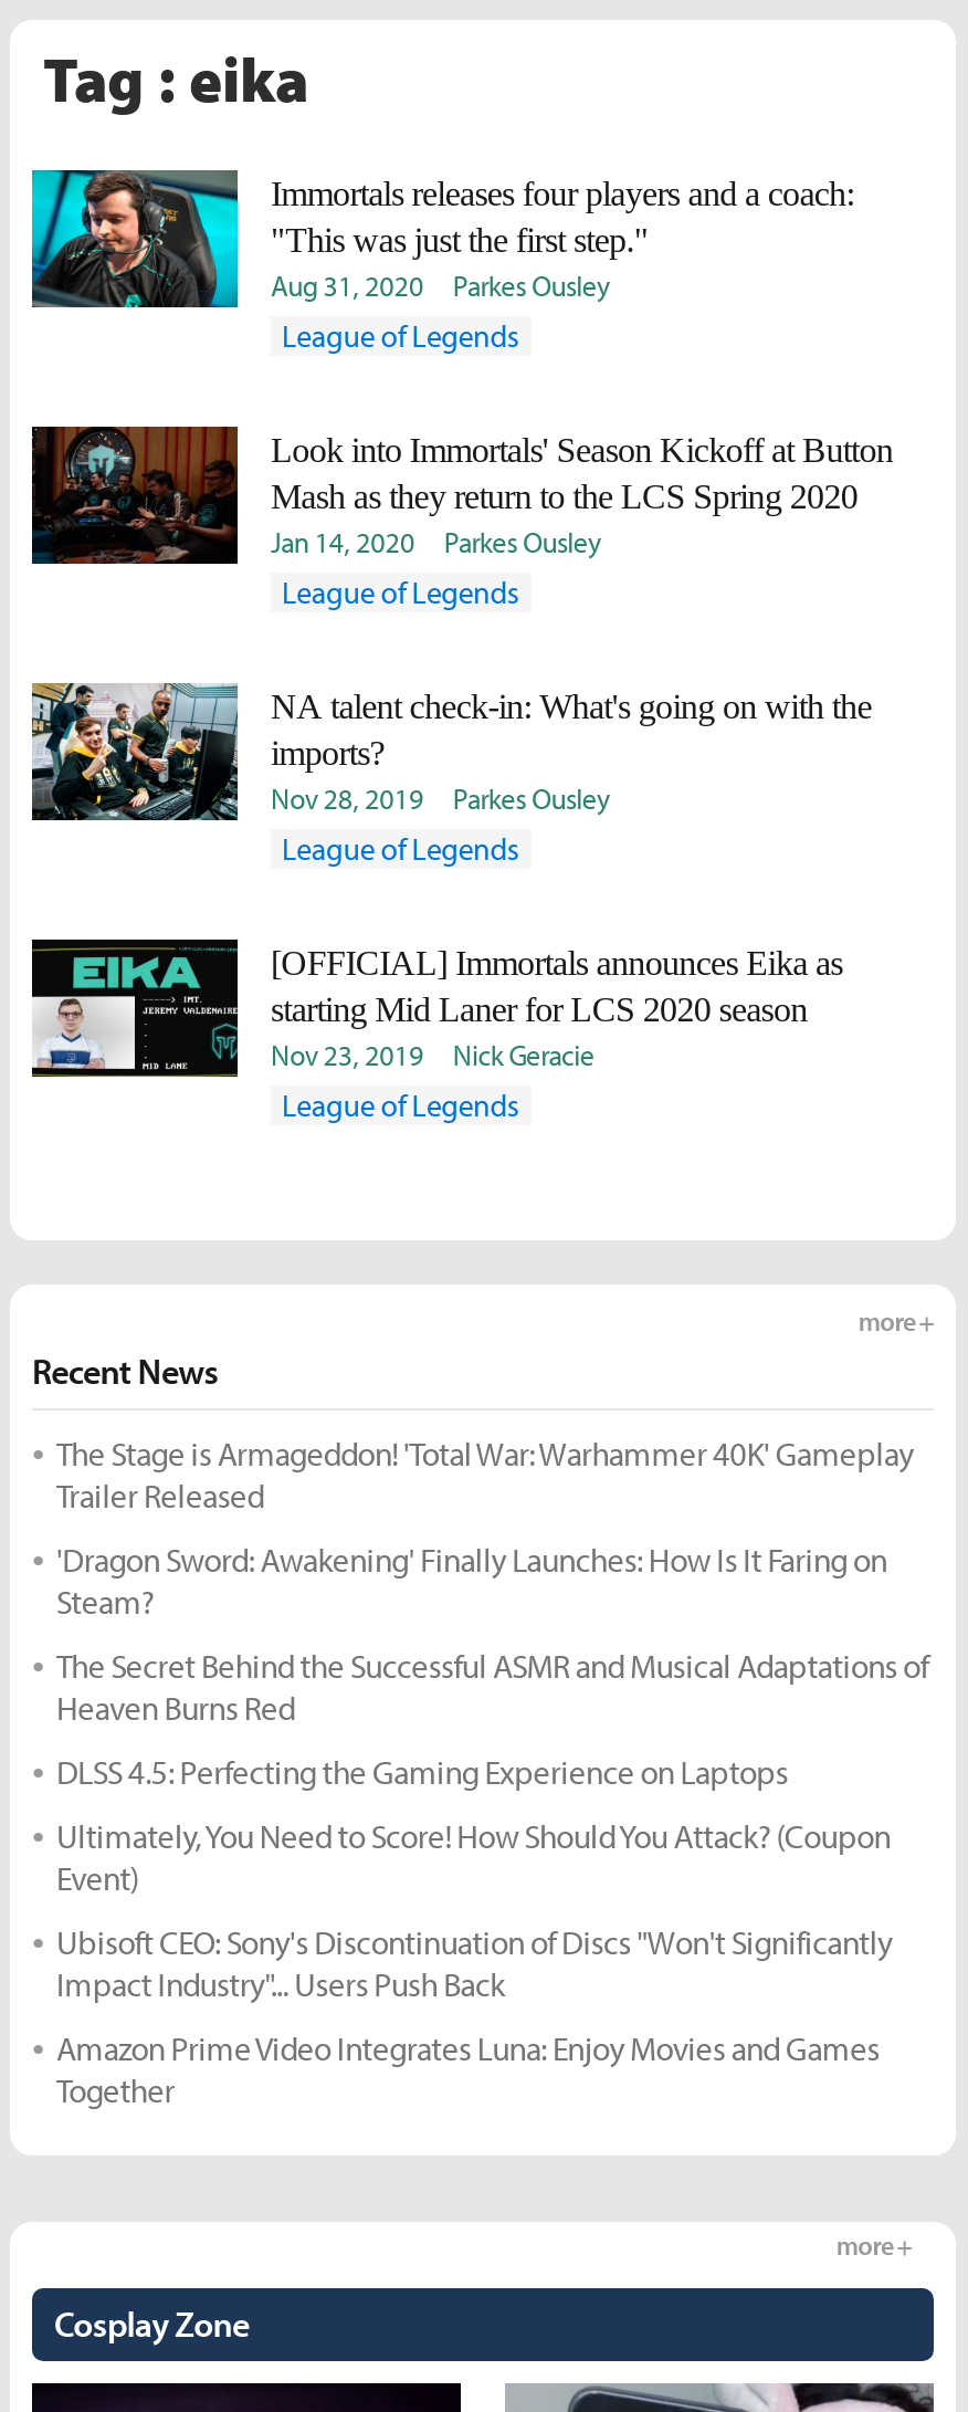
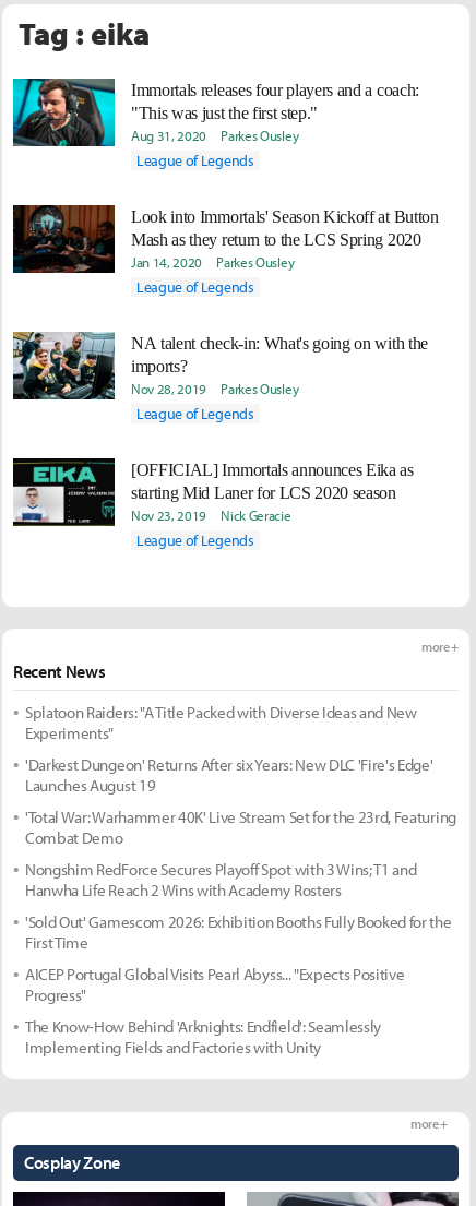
[56,1433,913,1517] The Stage is Armageddon! 'Total War: Warhammer 40K' Gameplay | Trailer Released -> [25,702,417,743] Splatoon Raiders: "A Title Packed with Diverse Ideas and New | Experiments"
[56,1539,887,1623] 'Dragon Sword: Awakening' Finally Launches: How Is It Faring on | Steam? -> [25,754,433,796] 'Darkest Dungeon' Returns After six Years: New DLC 'Fire's Edge' | Launches August 19
[56,1645,928,1729] The Secret Behind the Successful ASMR and Musical Adaptations of | Heaven Burns Red -> [25,807,456,848] 'Total War: Warhammer 40K' Live Stream Set for the 23rd, Featuring | Combat Demo
[56,1751,788,1793] DLSS 4.5: Perfecting the Gaming Experience on Laptops -> [25,859,416,900] Nongshim RedForce Secures Playoff Spot with 3 Wins; T1 and | Hanwha Life Reach 2 Wins with Academy Rosters
[56,1815,891,1899] Ultimately, You Need to Score! How Should You Attack? (Coupon | Event) -> [25,911,451,953] 'Sold Out' Gamescom 2026: Exhibition Booths Fully Booked for the | First Time
[56,1921,892,2005] Ubisoft CEO: Sony's Discontinuation of Discs "Won't Significantly | Impact Industry"... Users Push Back -> [25,964,404,1005] AICEP Portugal Global Visits Pearl Abyss... "Expects Positive | Progress"
[56,2027,880,2111] Amazon Prime Video Integrates Luna: Enjoy Movies and Games | Together -> [25,1016,381,1058] The Know-How Behind 'Arknights: Endfield': Seamlessly | Implementing Fields and Factories with Unity

